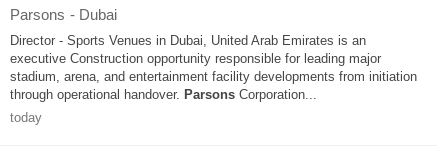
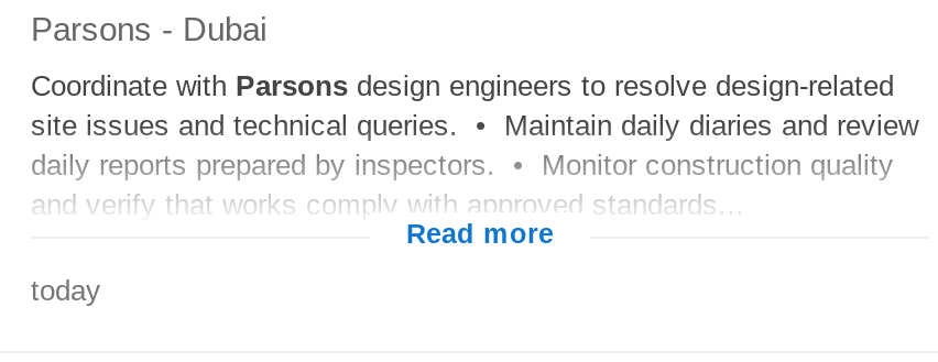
[10,33,417,102] Director - Sports Venues in Dubai, United Arab Emirates is an | executive Construction opportunity responsible for leading major | stadium, arena, and entertainment facility developments from initiation | through operational handover. Parsons Corporation... -> [31,69,918,250] Coordinate with Parsons design engineers to resolve design-related | site issues and technical queries. • Maintain daily diaries and review | daily reports prepared by inspectors. • Monitor construction quality | and verify that works comply with approved standards... | Read more

